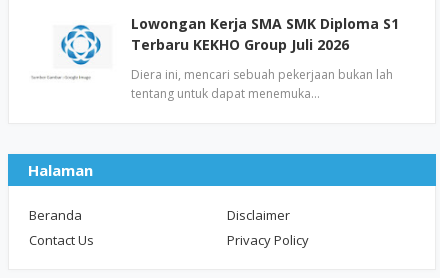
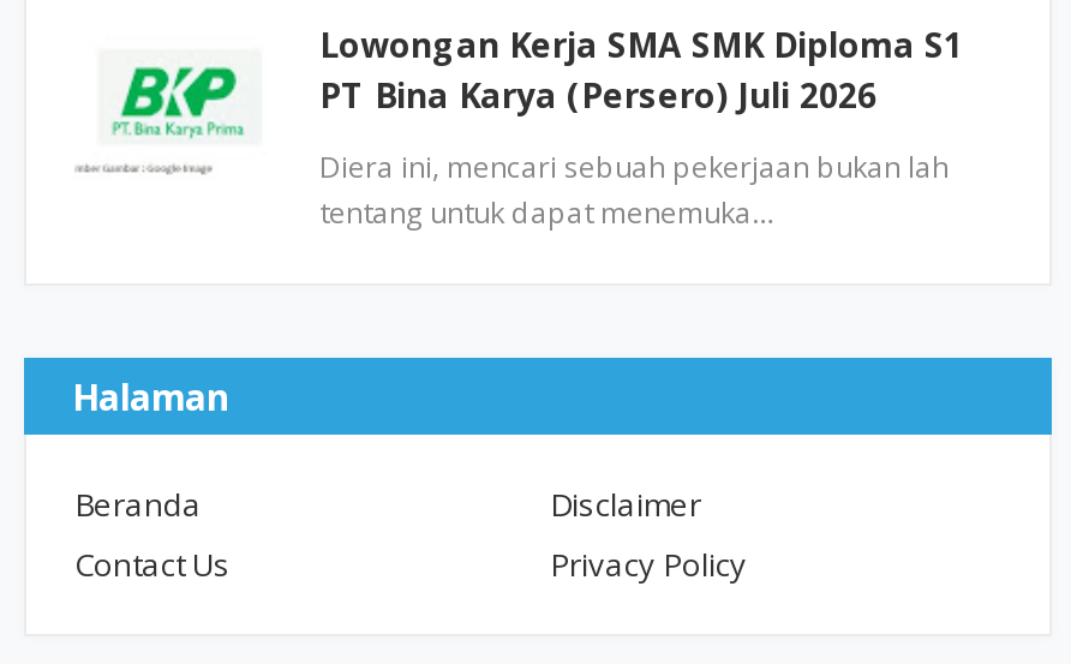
[45,24,349,66] [image] | Terbaru KEKHO Group Juli 2026 -> [108,48,876,144] [image] | PT Bina Karya (Persero) Juli 2026

